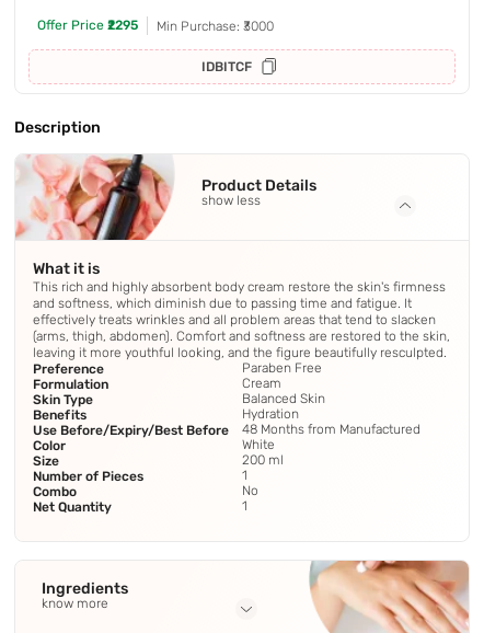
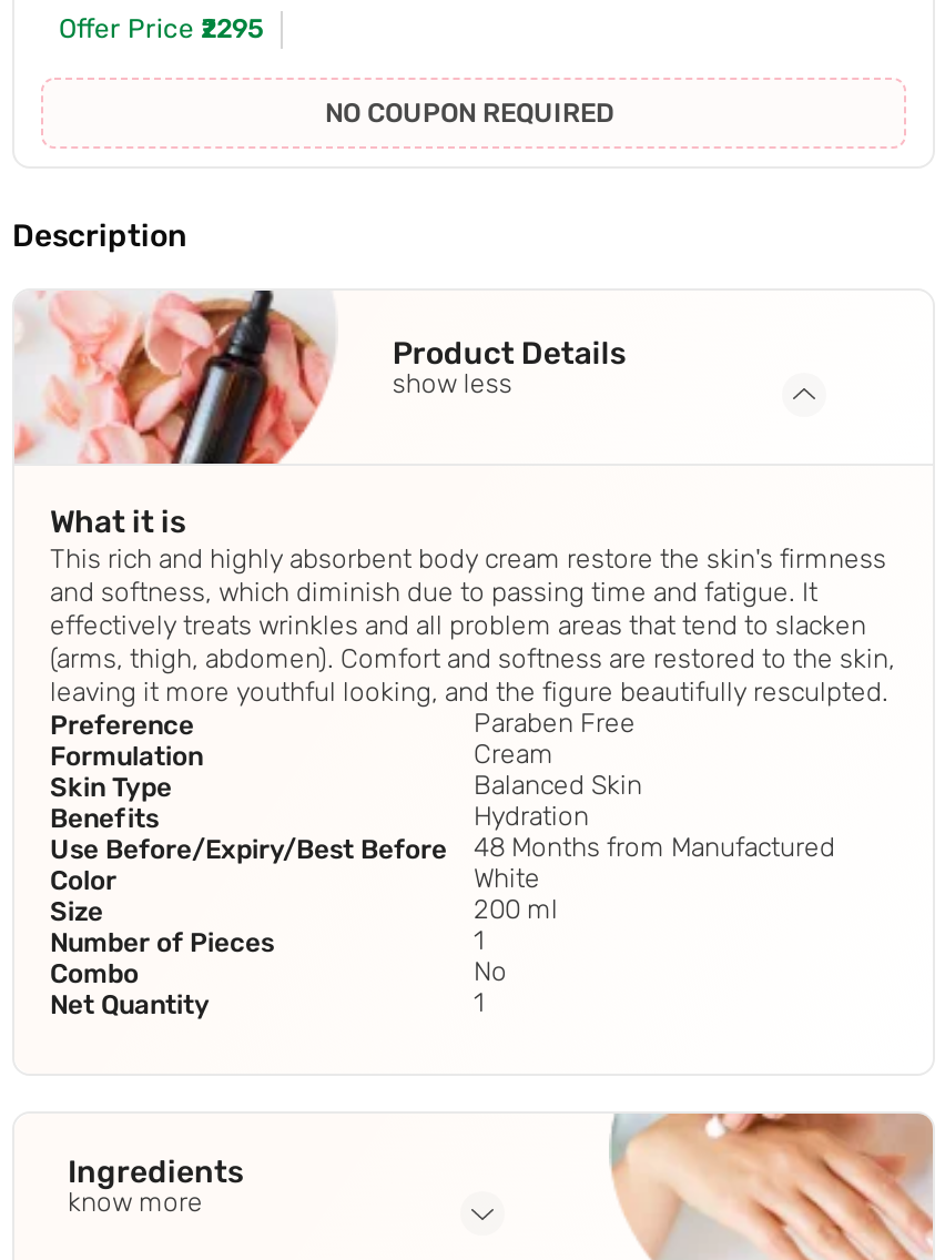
[157,18,274,75] Min Purchase: ₹3000 | IDBITCF -> [325,98,613,129] NO COUPON REQUIRED

